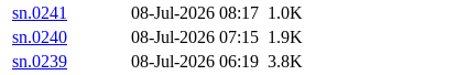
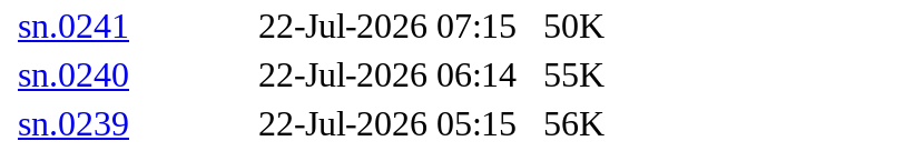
[131,4,303,22] 08-Jul-2026 08:17 1.0K -> [258,8,606,45] 22-Jul-2026 07:15 | 50K
[131,28,303,47] 08-Jul-2026 07:15 1.9K -> [258,56,606,94] 22-Jul-2026 06:14 | 55K
[131,52,303,71] 08-Jul-2026 06:19 3.8K -> [258,105,606,143] 22-Jul-2026 05:15 | 56K

